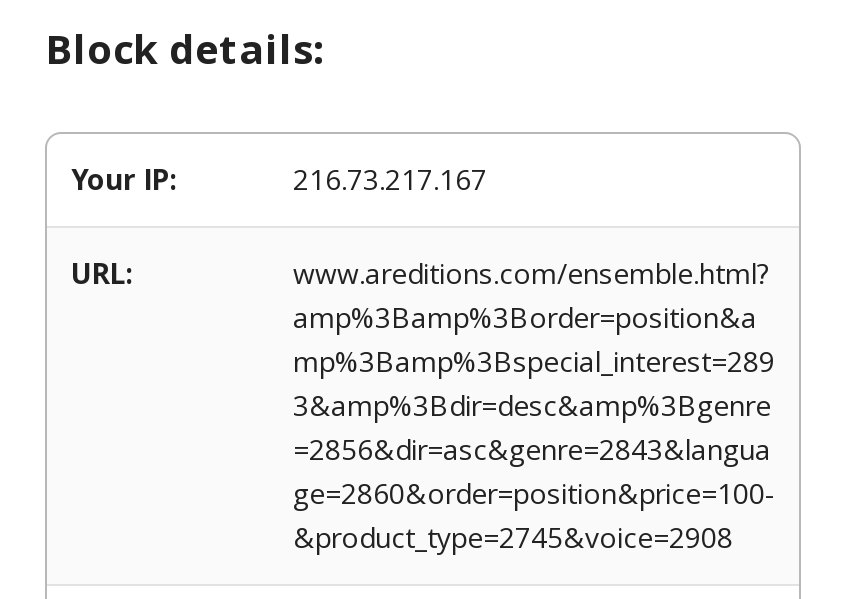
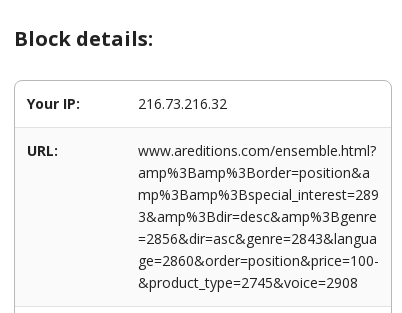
[293,160,487,198] 216.73.217.167 -> [138,94,227,113] 216.73.216.32

